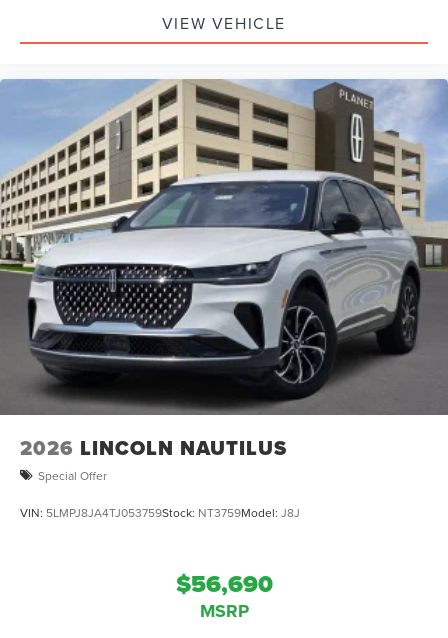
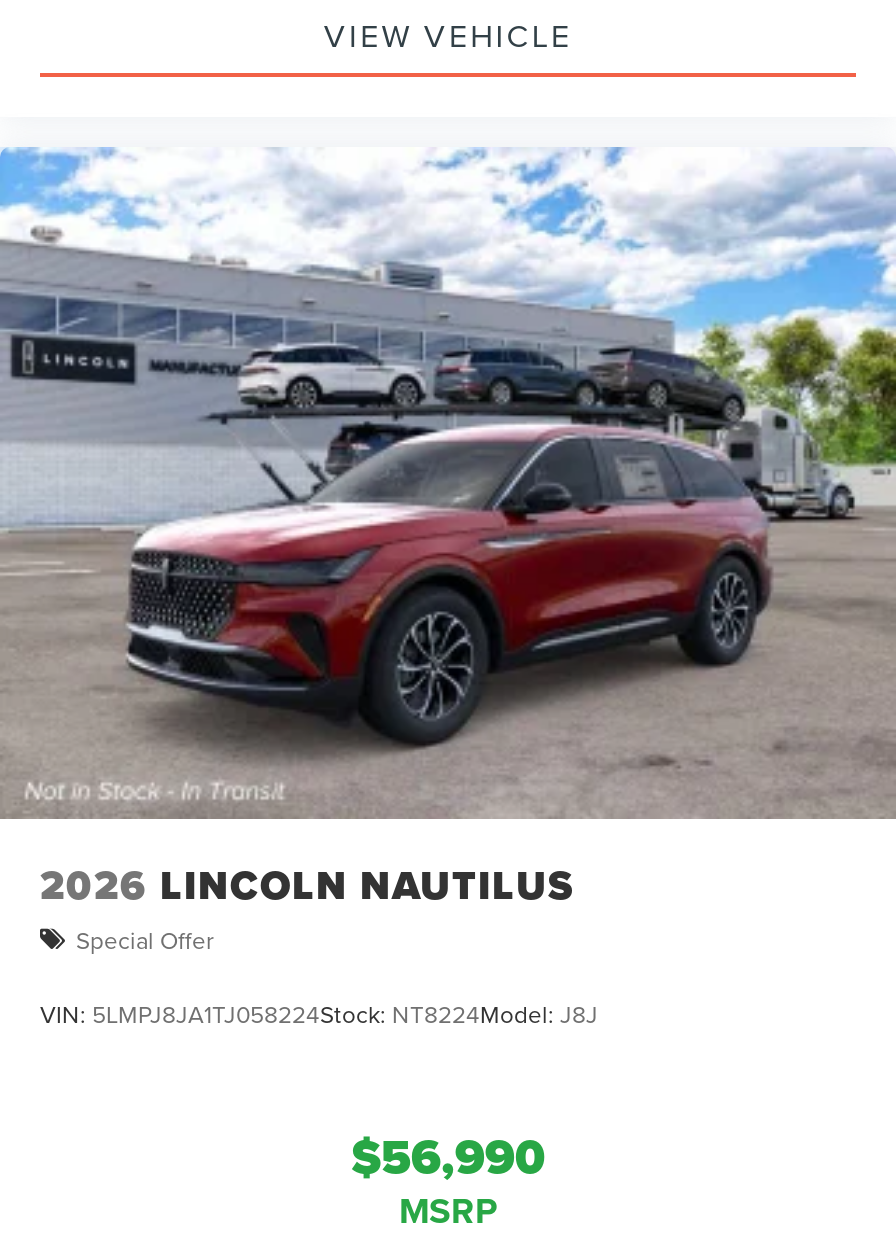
[3,78,445,415] [image] -> [6,147,890,819] [image]
[20,504,300,521] VIN: 5LMPJ8JA4TJ053759Stock: NT3759Model: J8J -> [40,998,598,1032] VIN: 5LMPJ8JA1TJ058224Stock: NT8224Model: J8J
[175,566,272,602] $56,690 -> [351,1122,545,1194] $56,990

